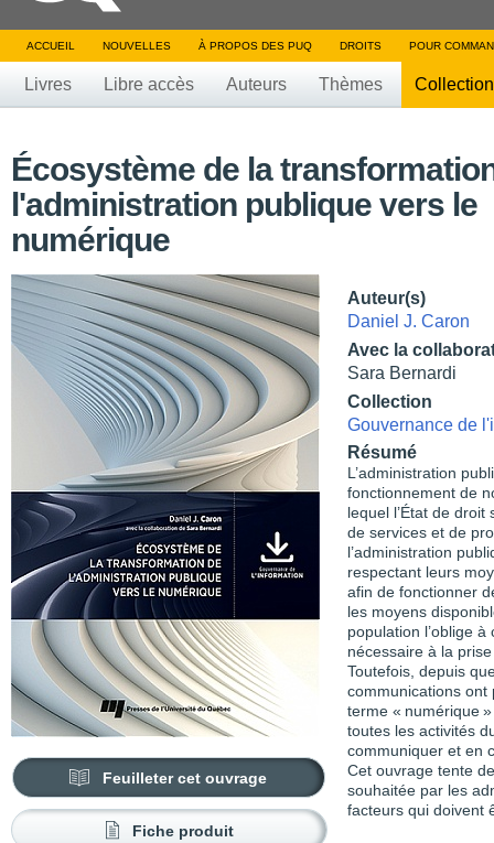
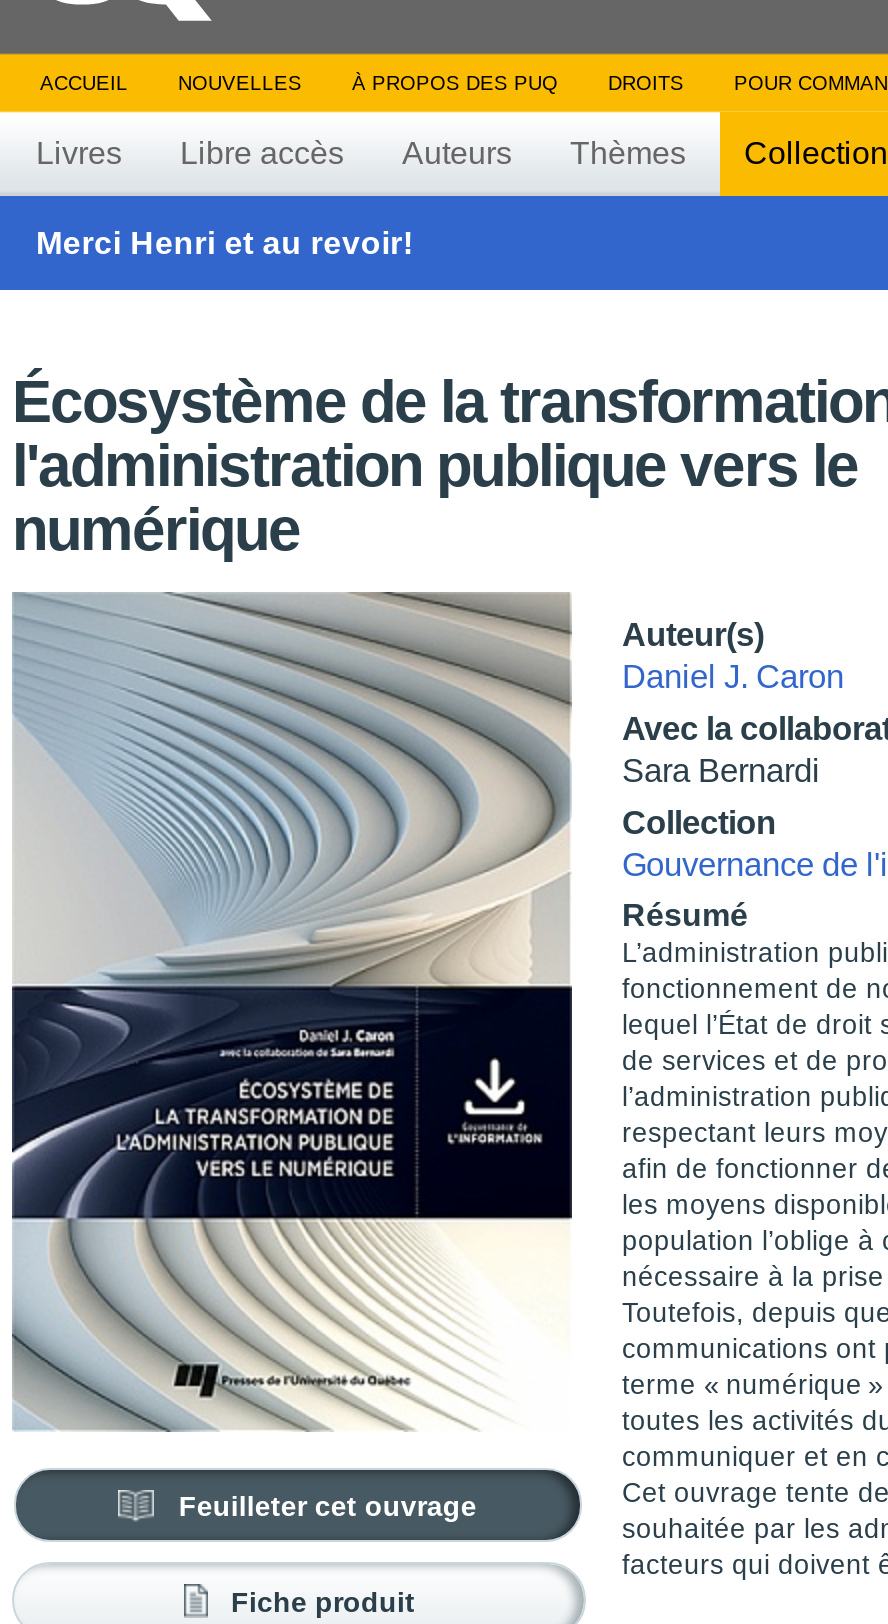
none -> [36,226,414,260] Merci Henri et au revoir!

